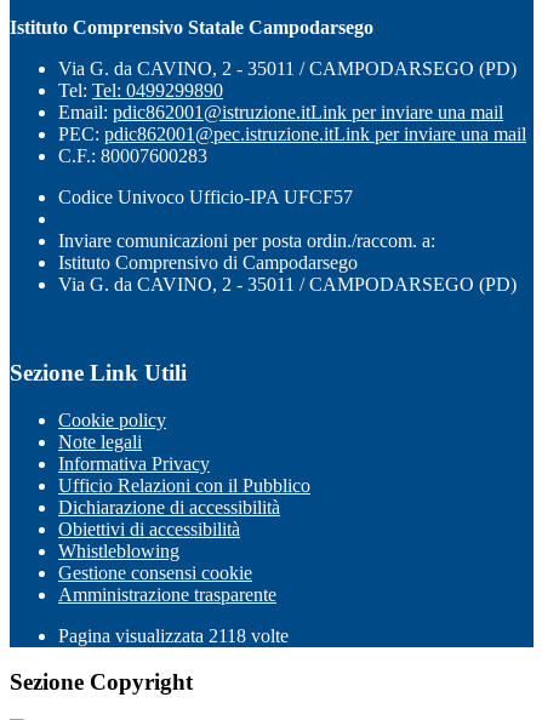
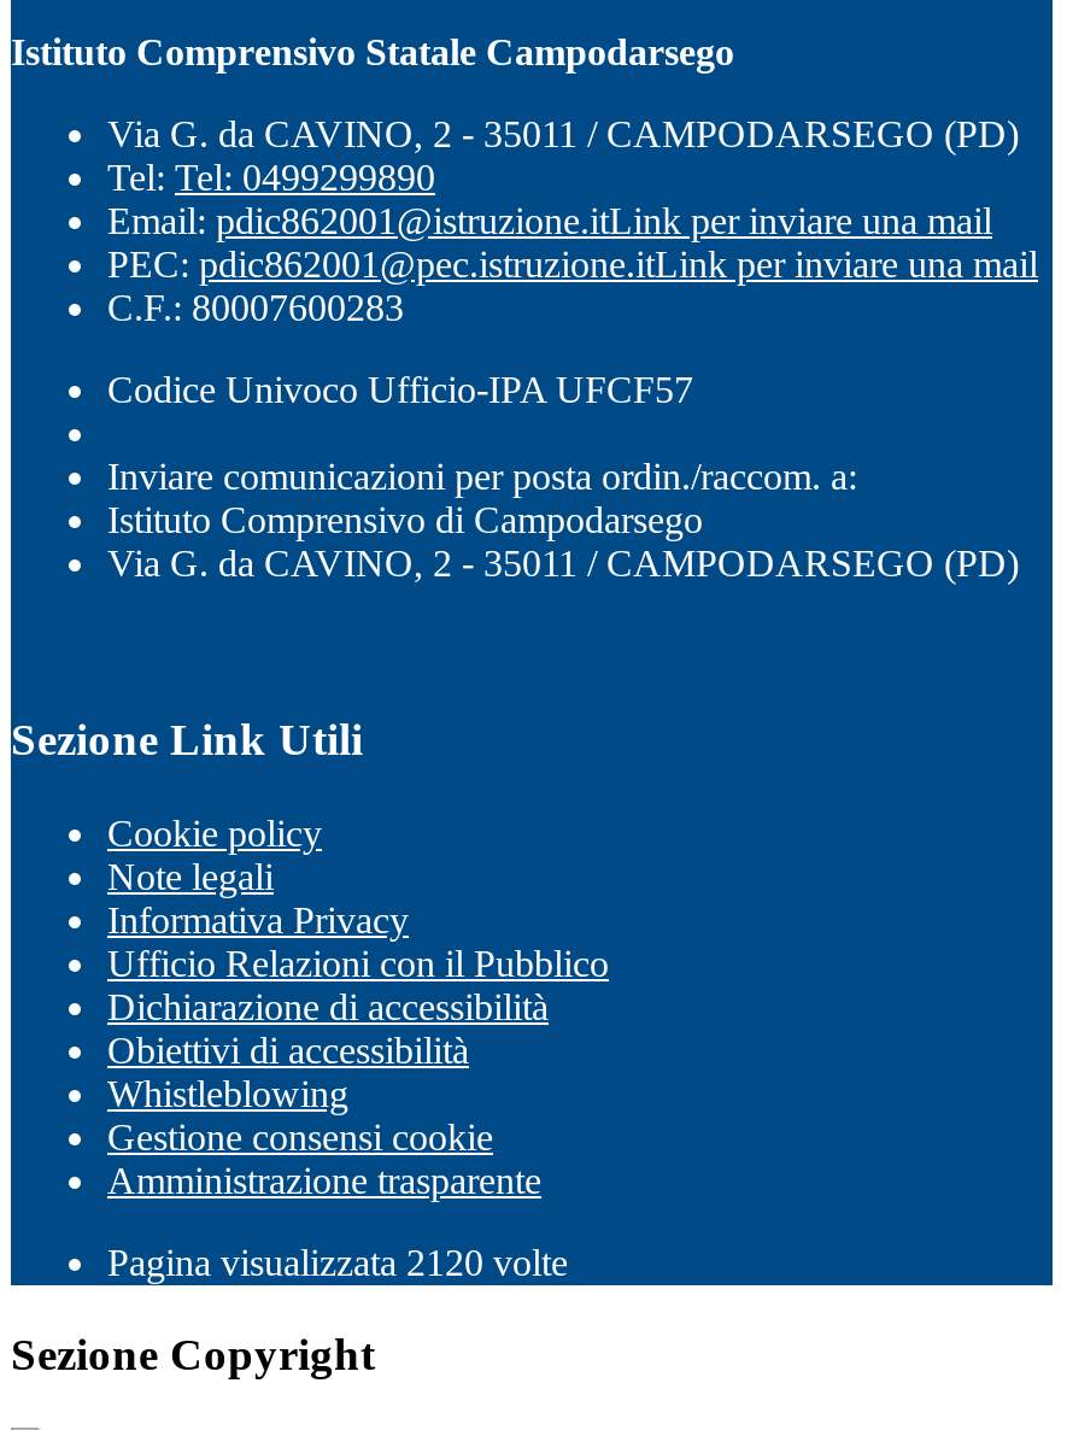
[58,625,289,646] Pagina visualizzata 2118 volte -> [107,1241,568,1282] Pagina visualizzata 2120 volte

